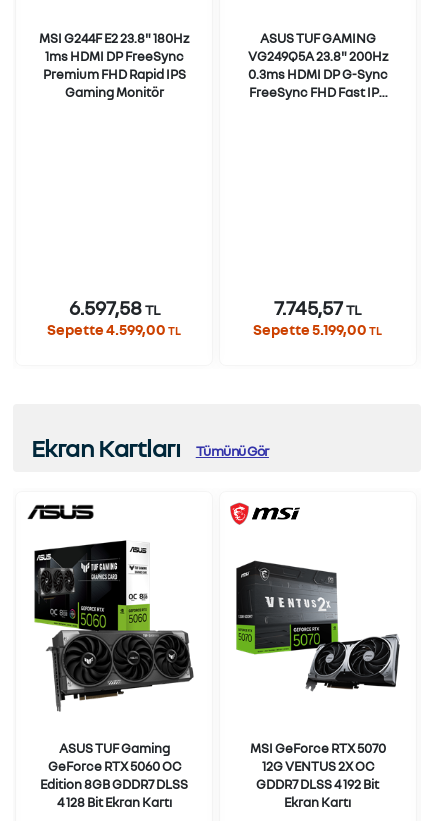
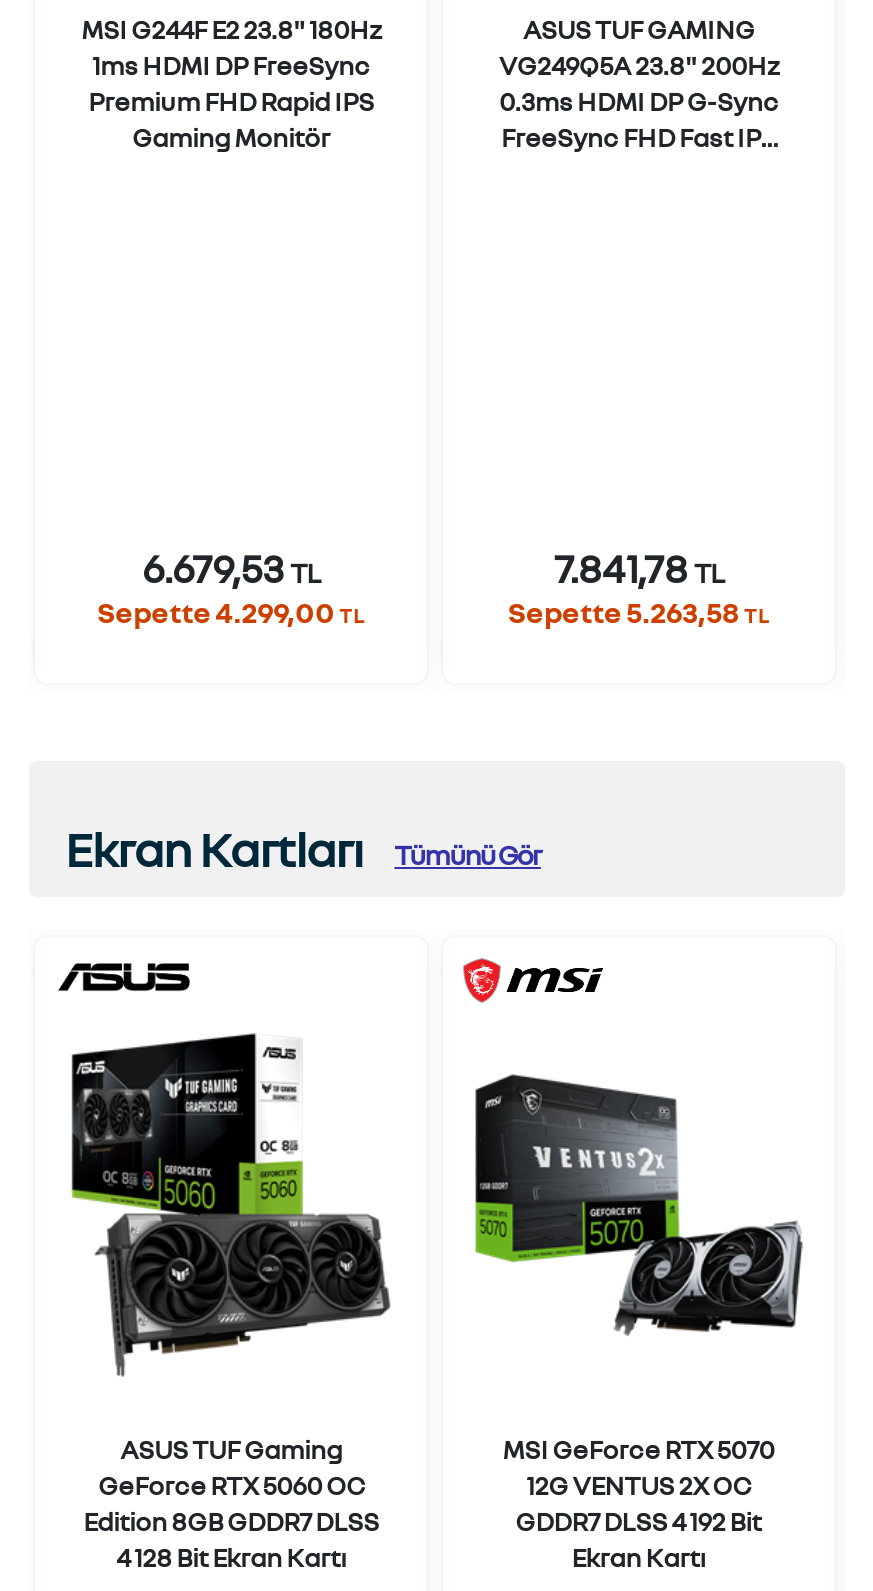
[69,295,160,319] 6.597,58TL -> [142,543,320,591] 6.679,53TL
[274,295,361,319] 7.745,57TL -> [554,543,724,591] 7.841,78TL
[47,320,181,338] Sepette 4.599,00 TL -> [97,593,365,629] Sepette 4.299,00 TL
[253,320,382,338] Sepette 5.199,00TL -> [508,593,770,629] Sepette 5.263,58TL

